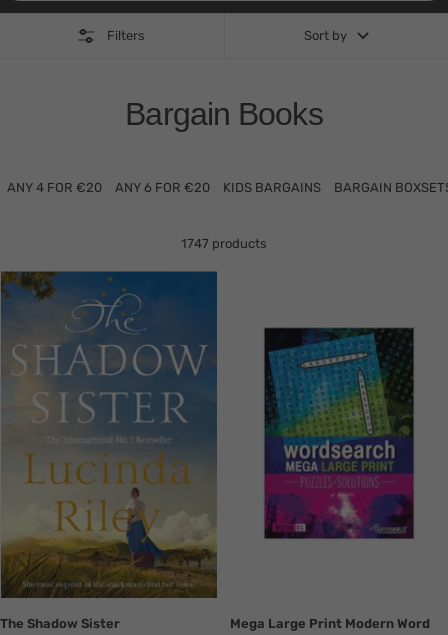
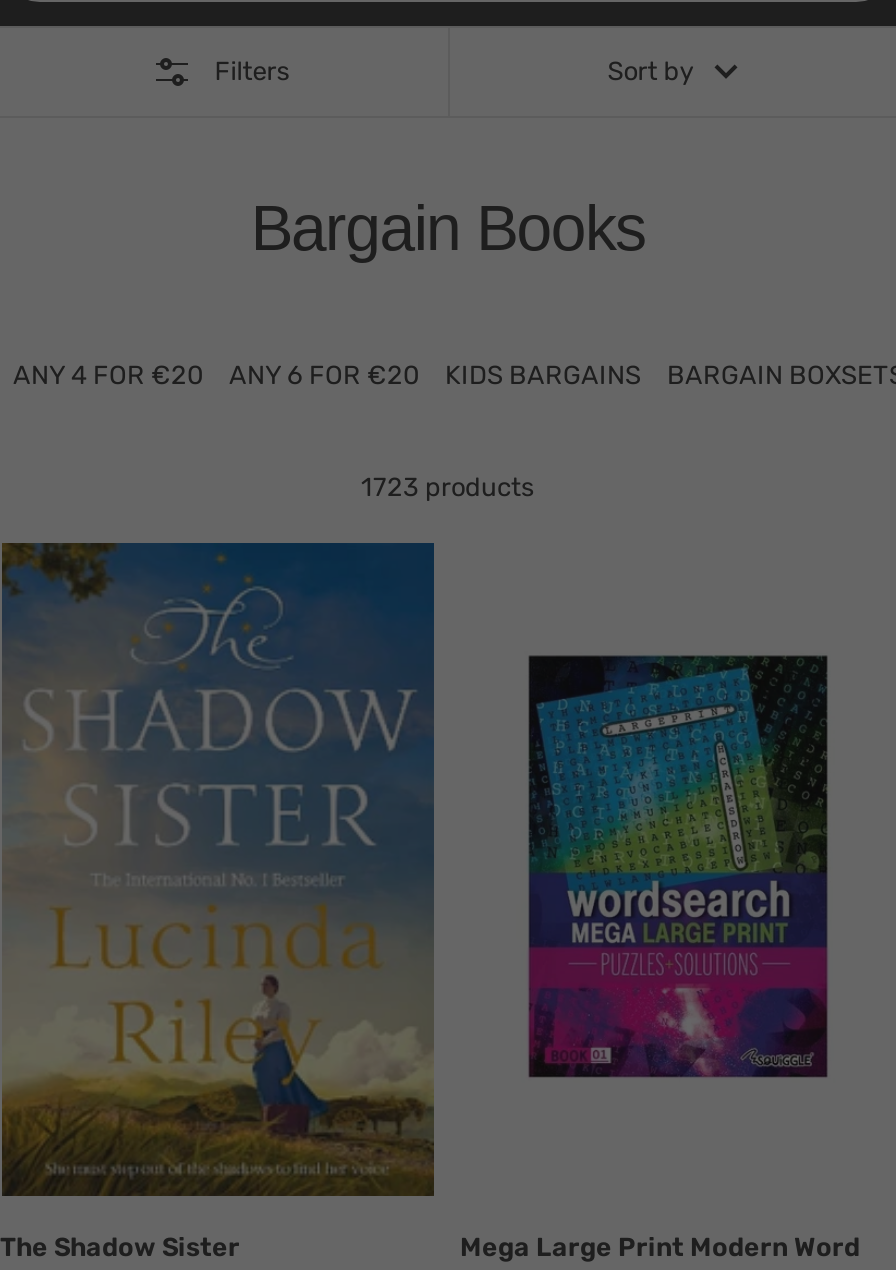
[181,236,267,251] 1747 products -> [361,472,535,502] 1723 products

